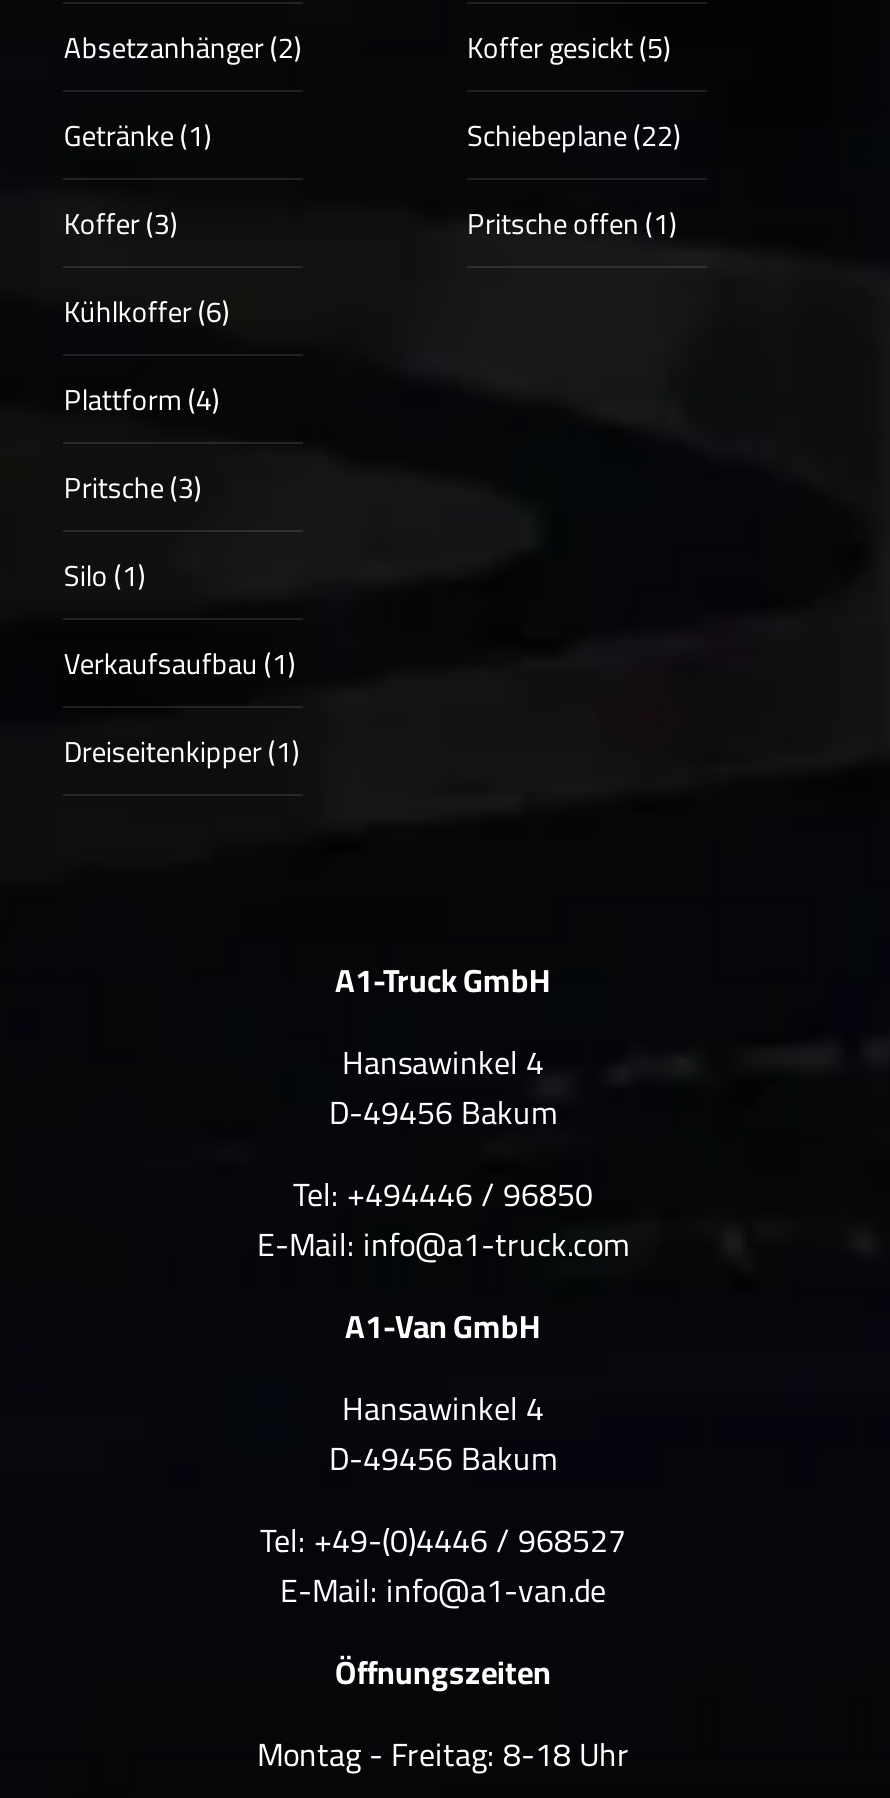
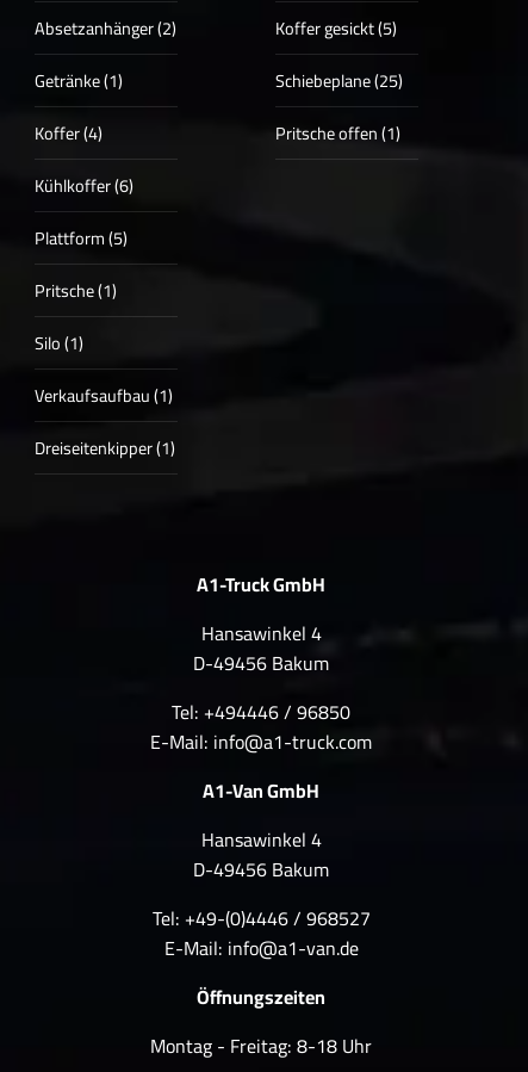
[467,108,681,162] Schiebeplane (22) -> [275,64,403,96] Schiebeplane (25)
[64,196,178,250] Koffer (3) -> [35,117,103,149] Koffer (4)
[64,372,220,426] Plattform (4) -> [35,222,128,254] Plattform (5)
[64,460,202,514] Pritsche (3) -> [35,274,117,306] Pritsche (1)

